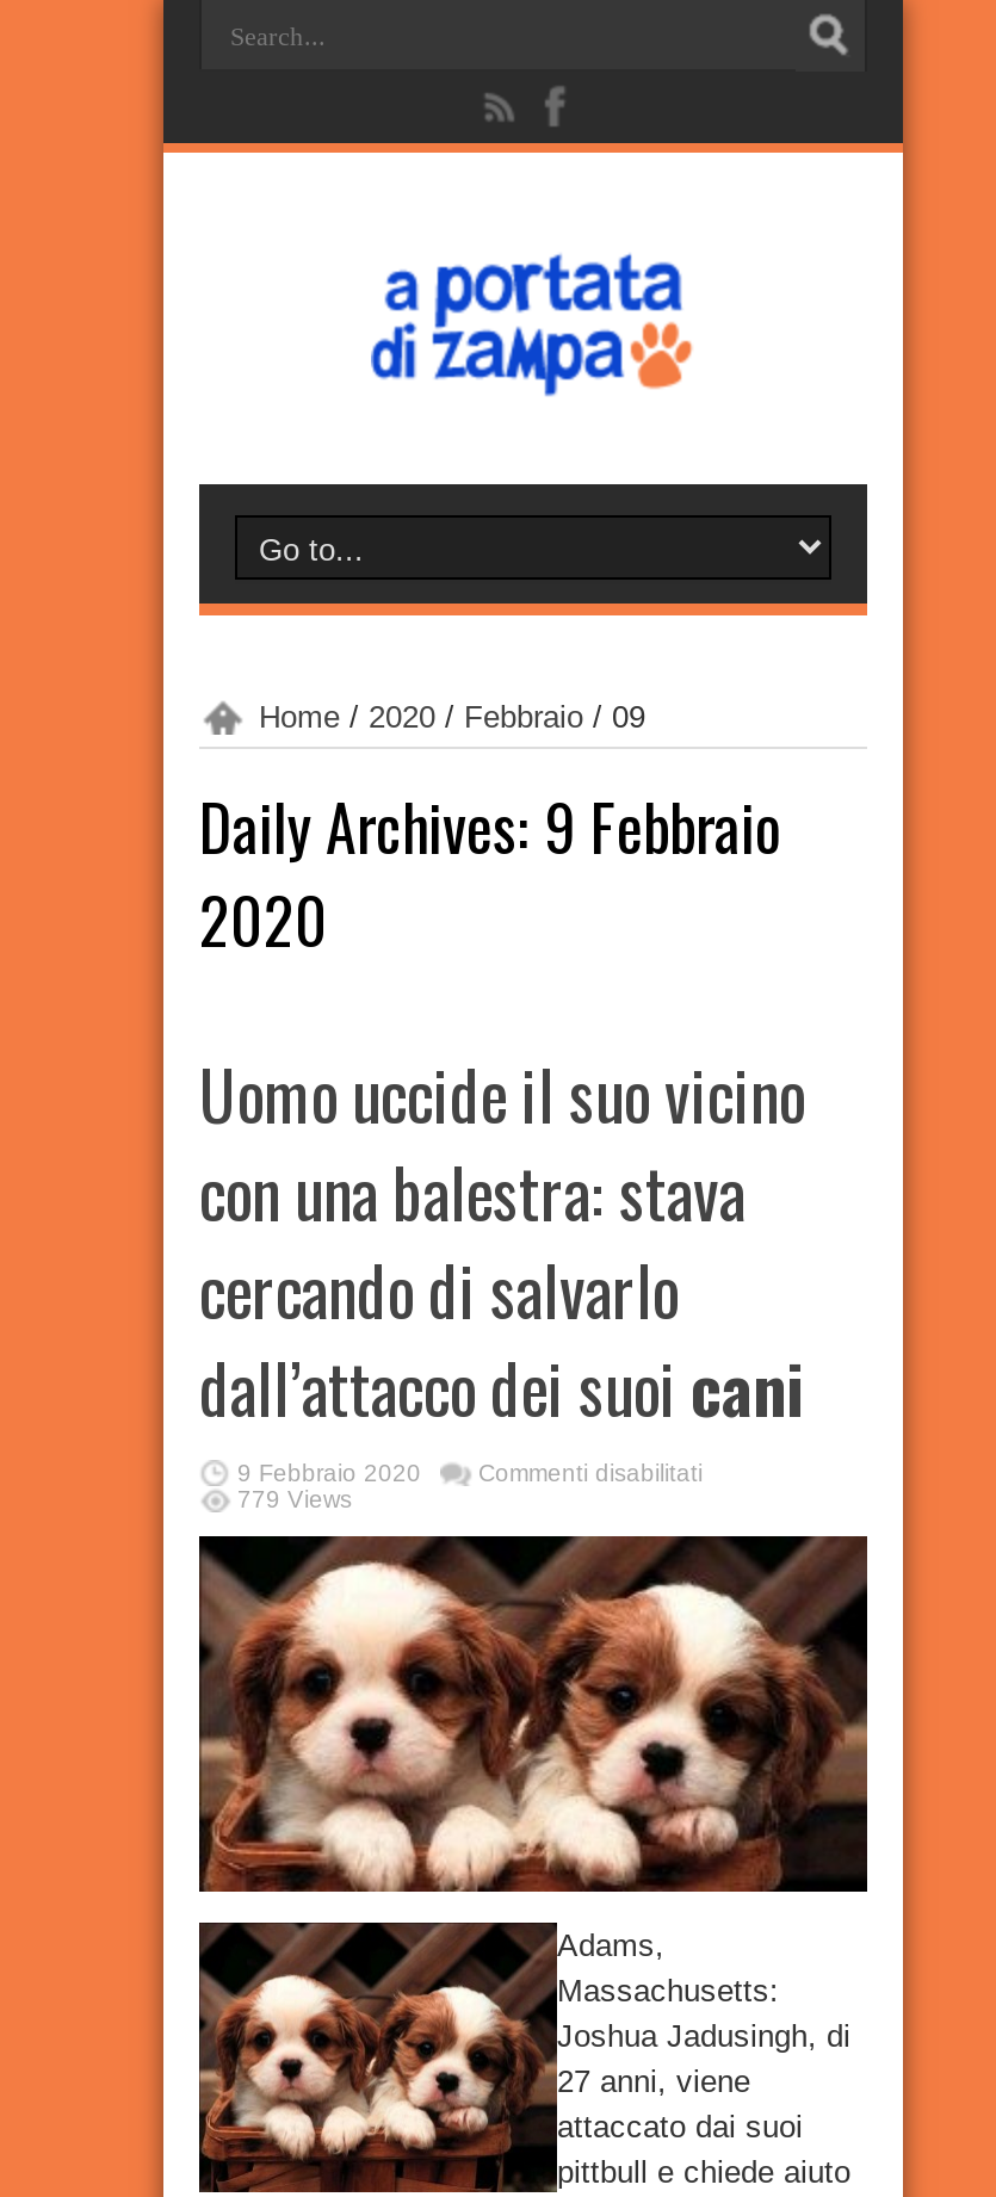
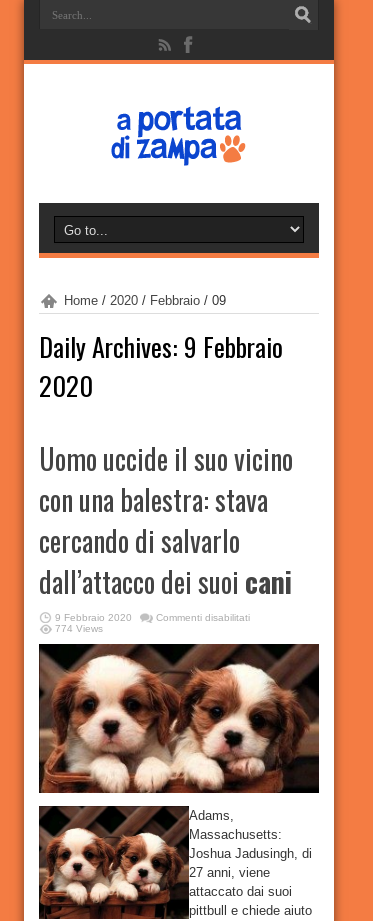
[237,1486,352,1512] 779 Views -> [55,623,103,634] 774 Views

